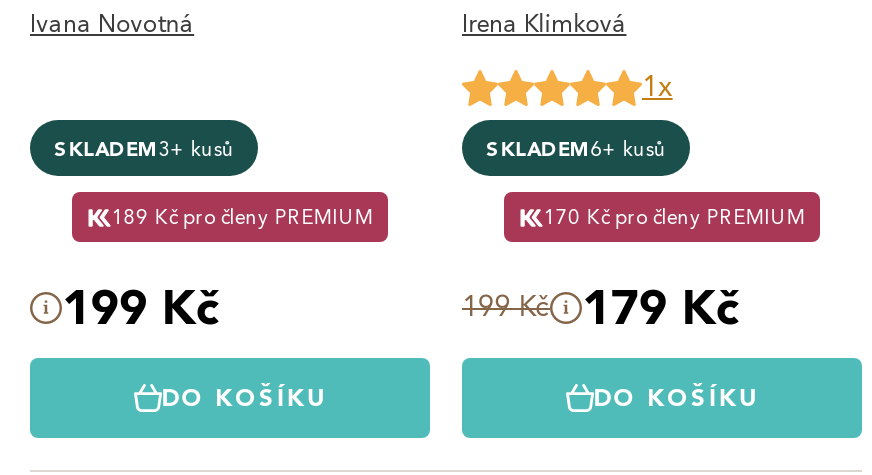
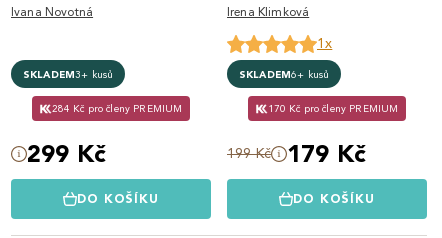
[111,204,373,230] 189 Kč pro členy PREMIUM -> [52,102,182,115] 284 Kč pro členy PREMIUM
[62,278,220,336] 199 Kč -> [27,139,106,168] 299 Kč

